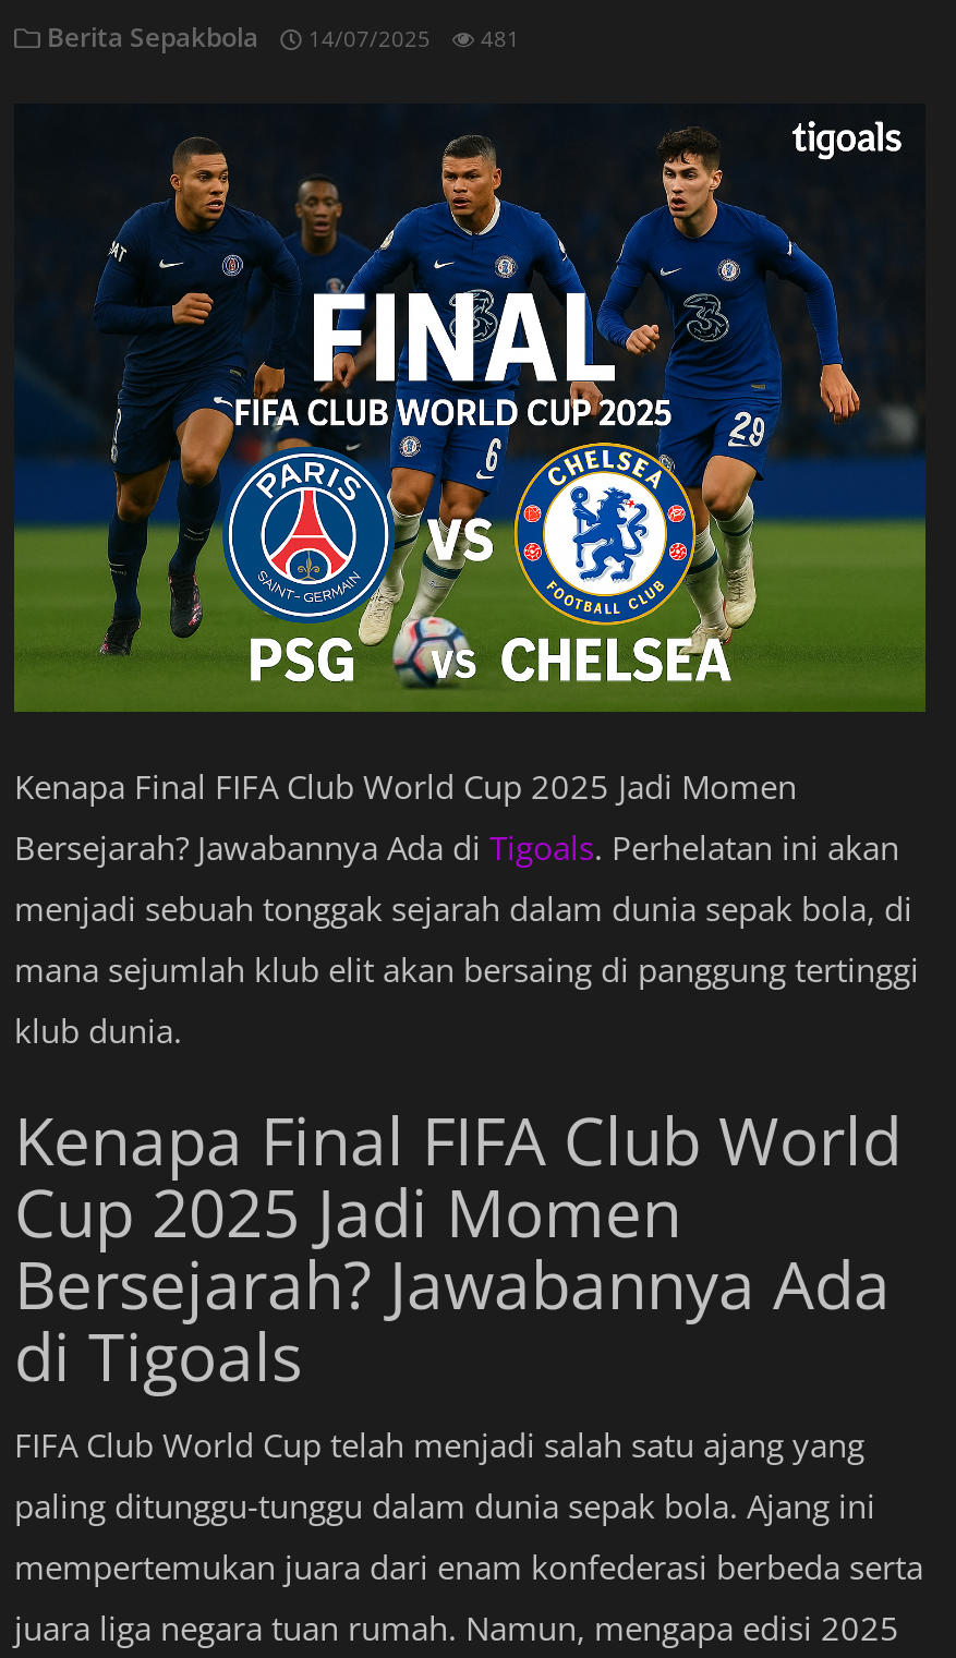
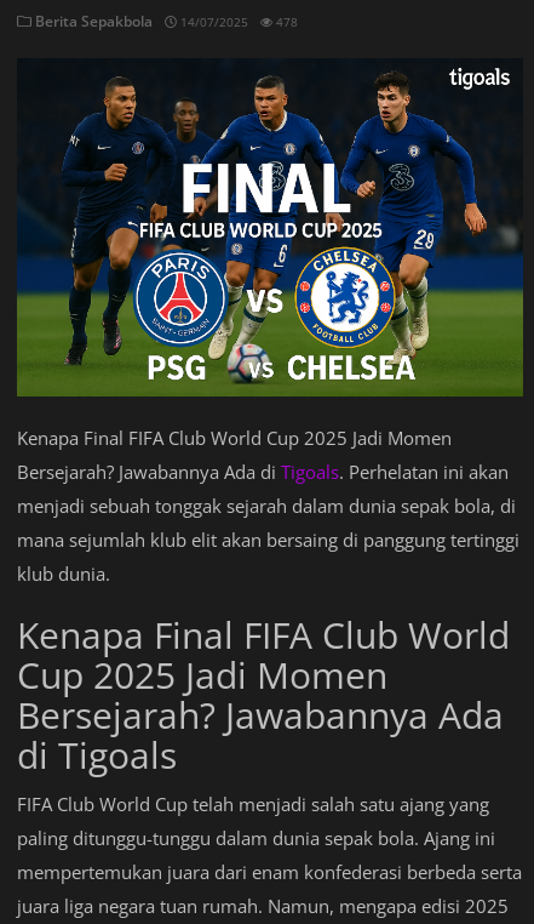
[40,19,520,56] Berita Sepakbola 14/07/2025 481 -> [31,11,298,32] Berita Sepakbola 14/07/2025 478

